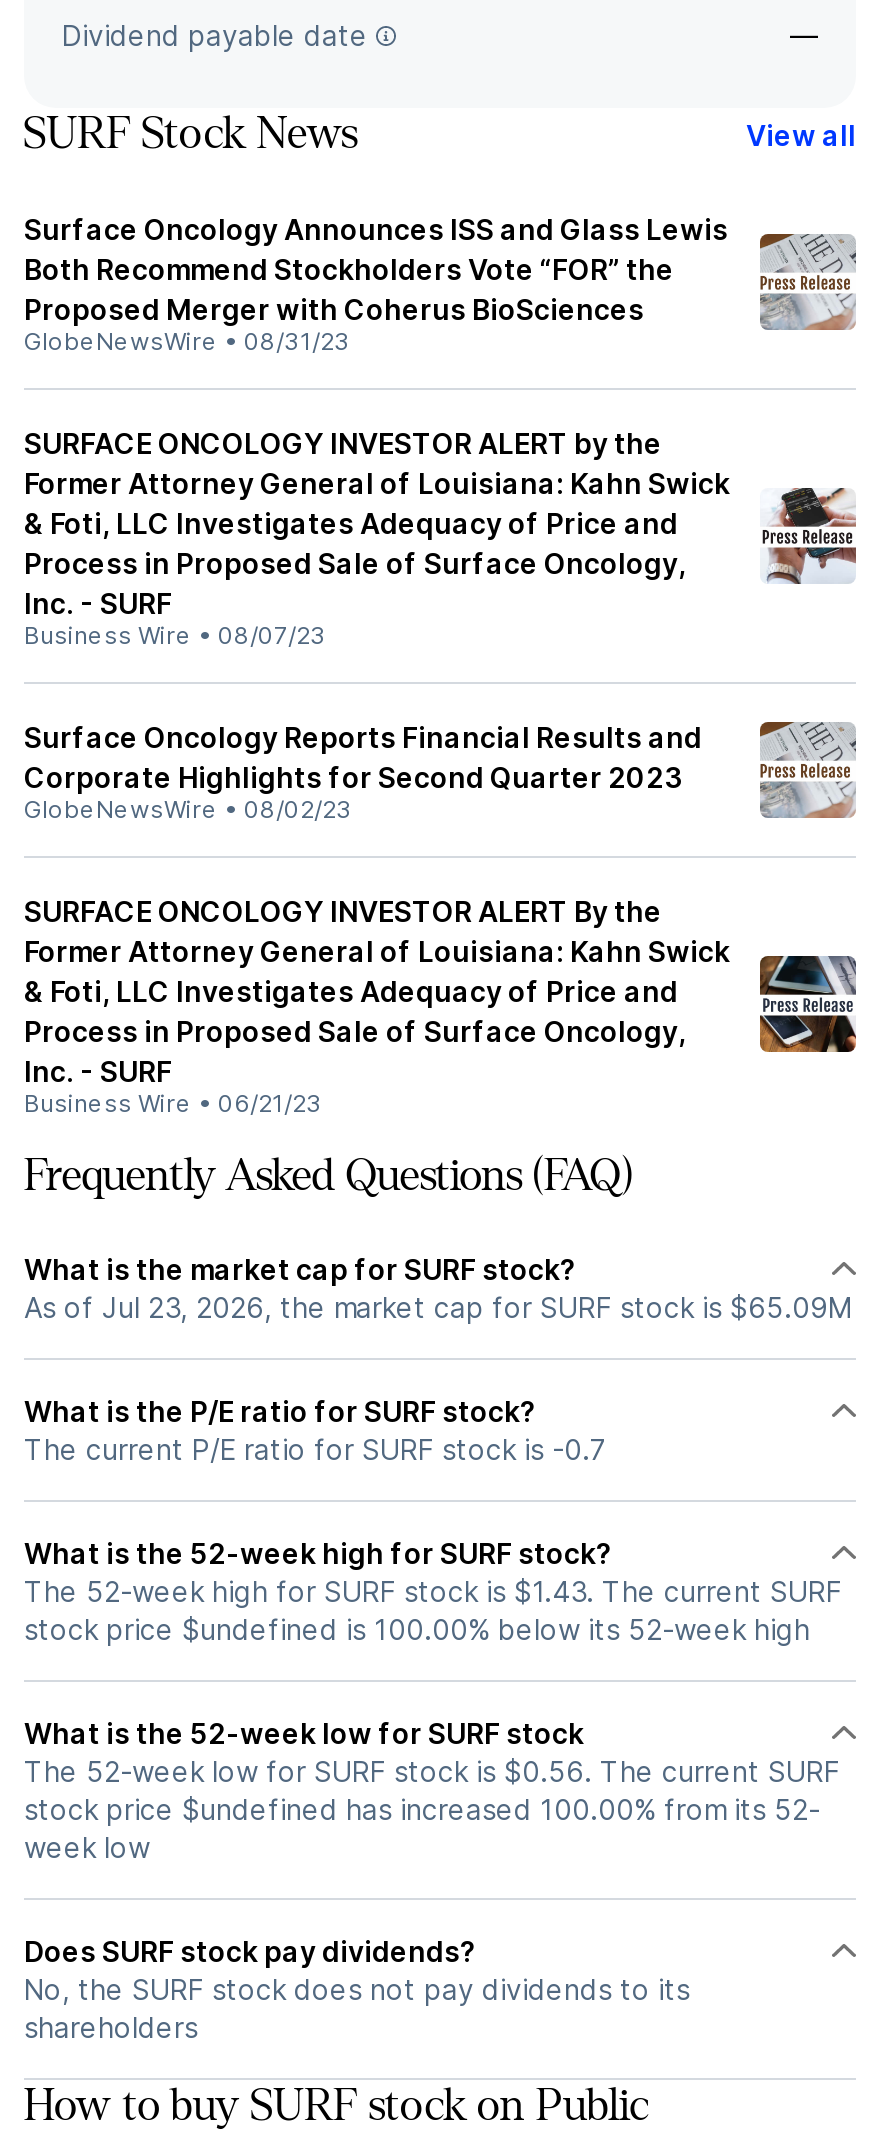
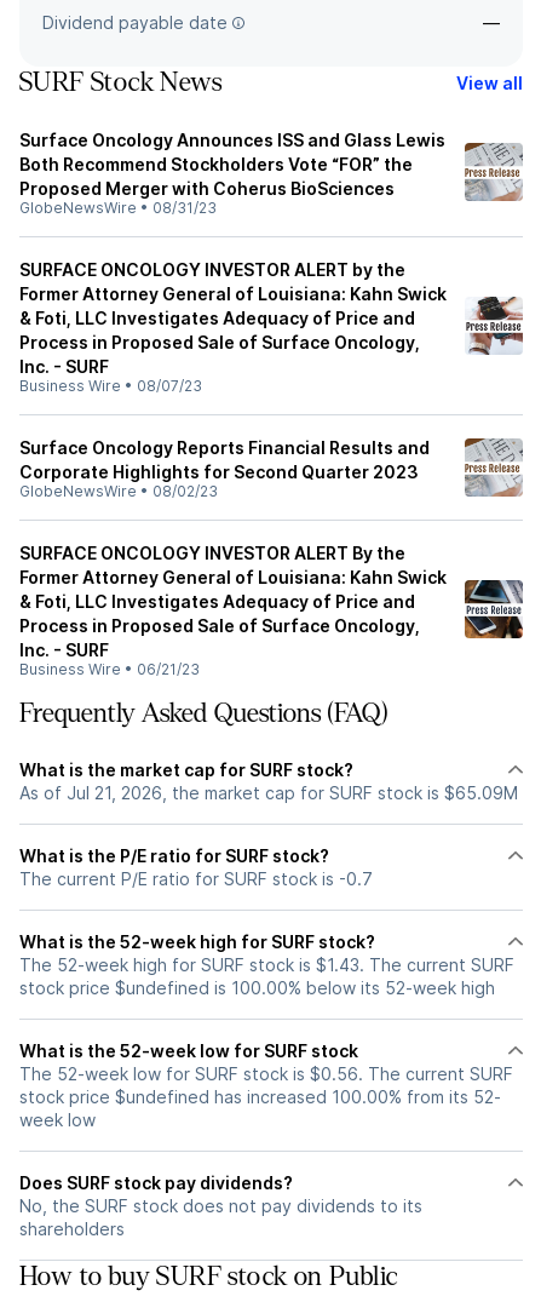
[24,1290,852,1324] As of Jul 23, 2026, the market cap for SURF stock is $65.09M -> [19,782,518,803] As of Jul 21, 2026, the market cap for SURF stock is $65.09M

